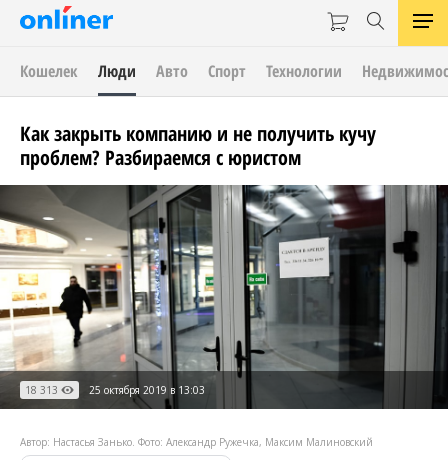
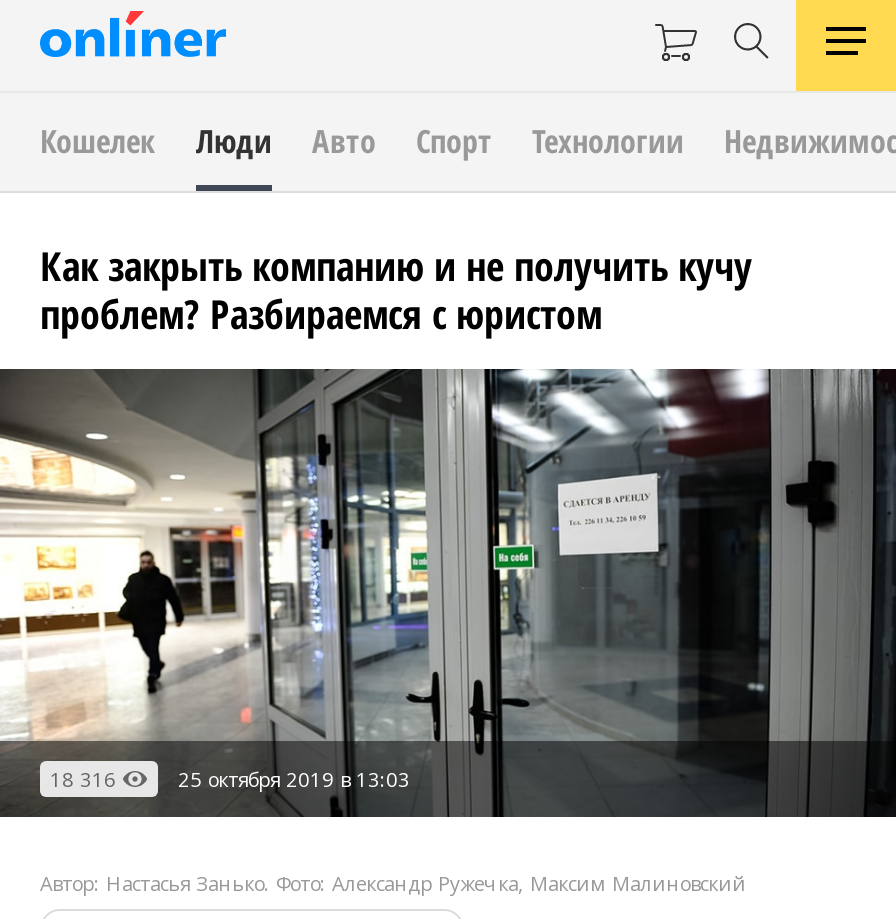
[25,383,205,397] 18 313 25 октября 2019 в 13:03 -> [50,765,410,793] 18 316 25 октября 2019 в 13:03

